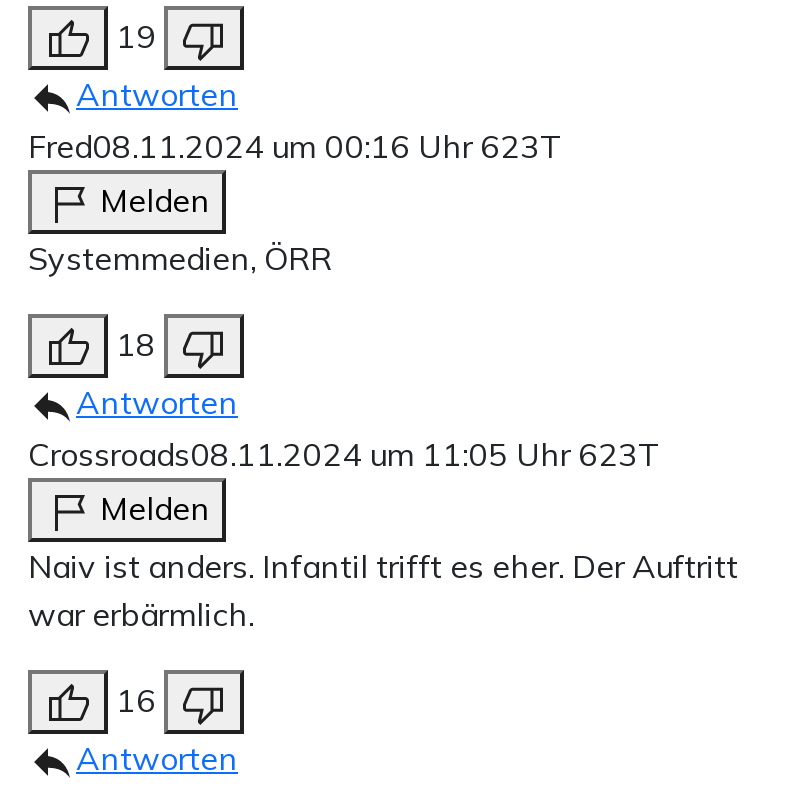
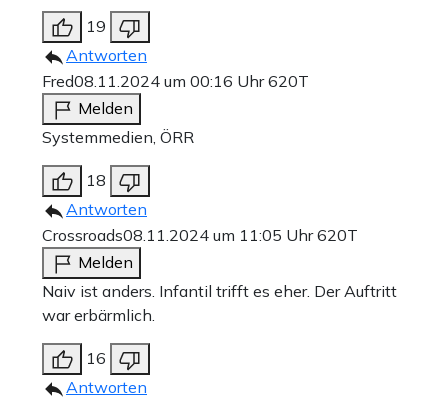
[28,125,562,165] Fred08.11.2024 um 00:16 Uhr 623T -> [42,71,309,91] Fred08.11.2024 um 00:16 Uhr 620T
[28,433,660,473] Crossroads08.11.2024 um 11:05 Uhr 623T -> [42,225,358,245] Crossroads08.11.2024 um 11:05 Uhr 620T

